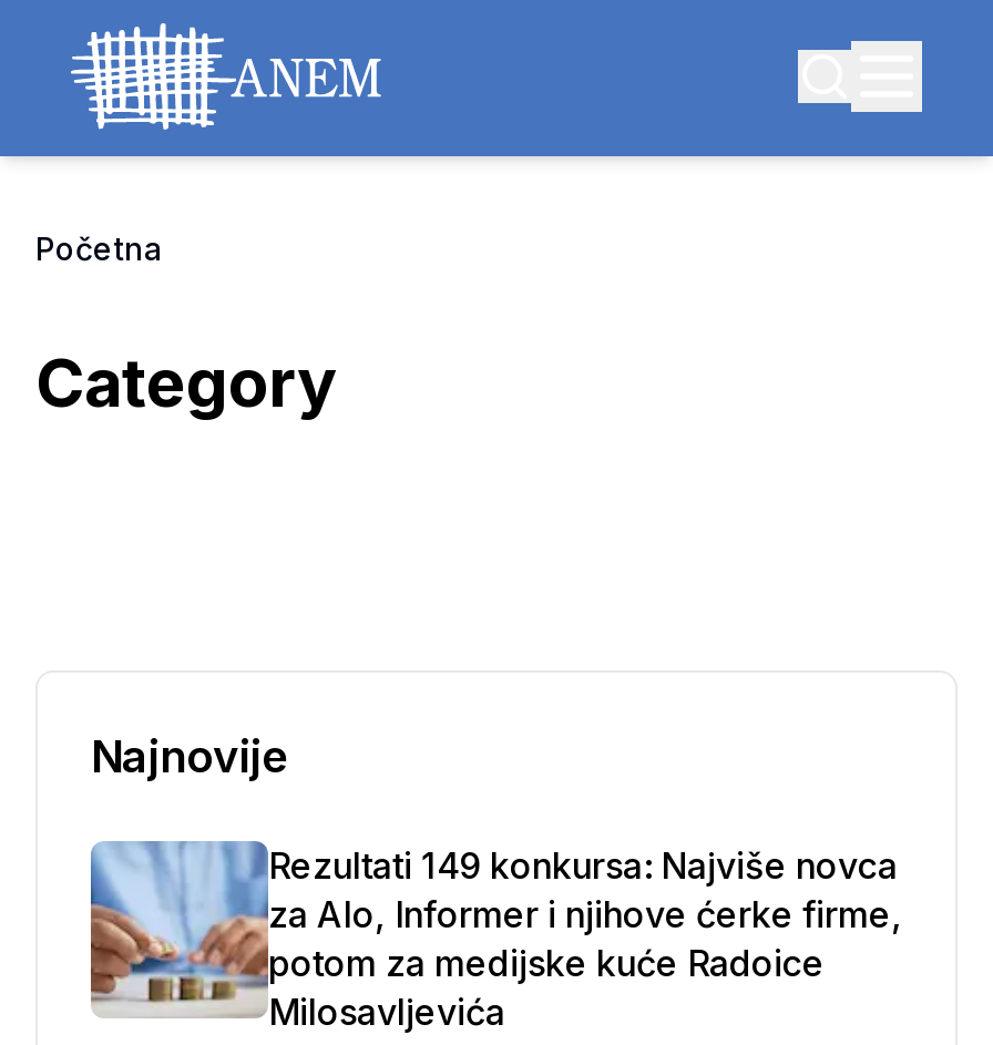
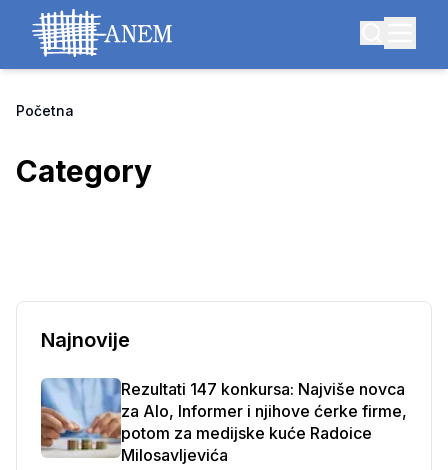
[268,843,898,888] Rezultati 149 konkursa: Najviše novca -> [121,379,405,399] Rezultati 147 konkursa: Najviše novca

